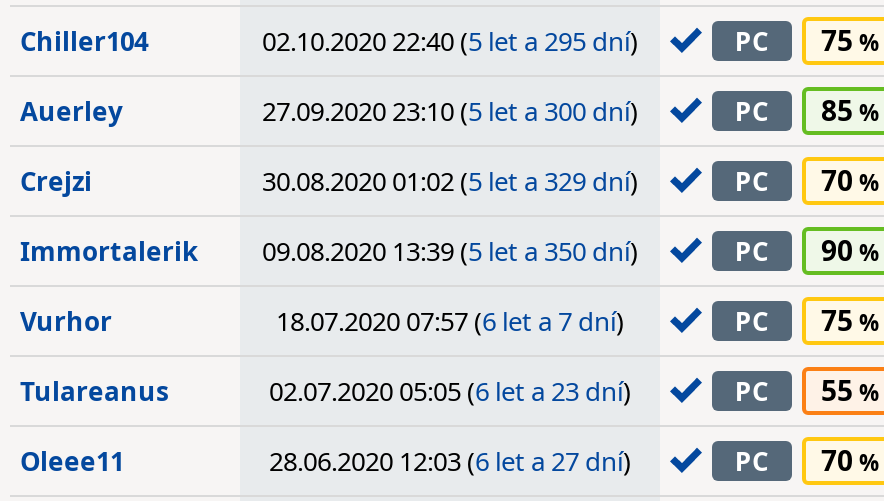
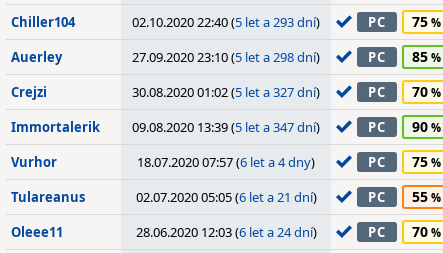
[262,23,638,59] 02.10.2020 22:40 (5 let a 295 dní) -> [132,13,320,31] 02.10.2020 22:40 (5 let a 293 dní)
[262,93,638,129] 27.09.2020 23:10 (5 let a 300 dní) -> [132,48,320,66] 27.09.2020 23:10 (5 let a 298 dní)
[262,163,638,199] 30.08.2020 01:02 (5 let a 329 dní) -> [132,83,320,101] 30.08.2020 01:02 (5 let a 327 dní)
[20,233,638,269] Immortalerik 09.08.2020 13:39 (5 let a 350 dní) -> [11,118,320,136] Immortalerik 09.08.2020 13:39 (5 let a 347 dní)
[276,303,624,339] 18.07.2020 07:57 (6 let a 7 dní) -> [137,153,315,171] 18.07.2020 07:57 (6 let a 4 dny)
[269,373,631,409] 02.07.2020 05:05 (6 let a 23 dní) -> [135,188,316,206] 02.07.2020 05:05 (6 let a 21 dní)
[269,443,631,479] 28.06.2020 12:03 (6 let a 27 dní) -> [135,223,316,241] 28.06.2020 12:03 (6 let a 24 dní)

